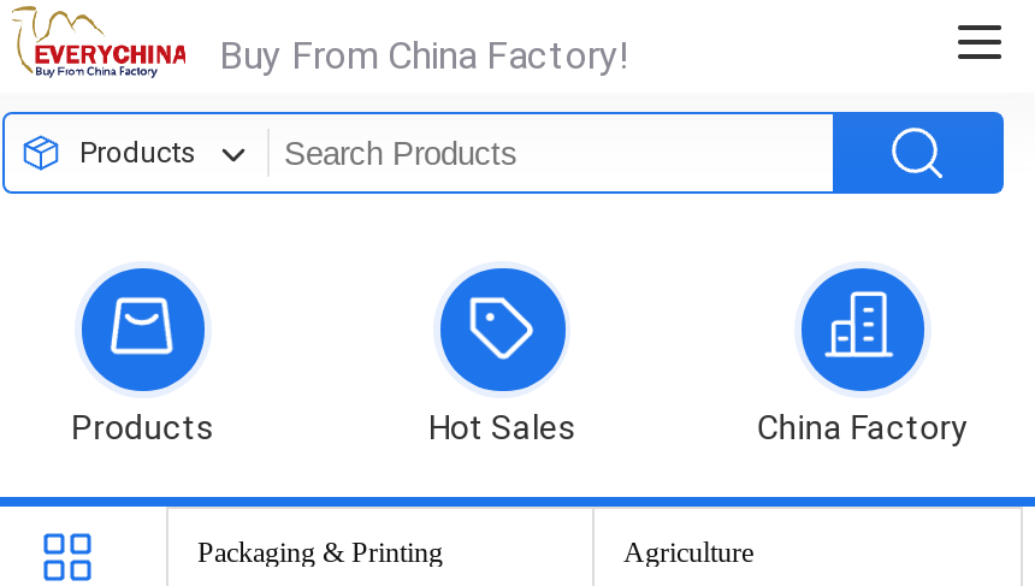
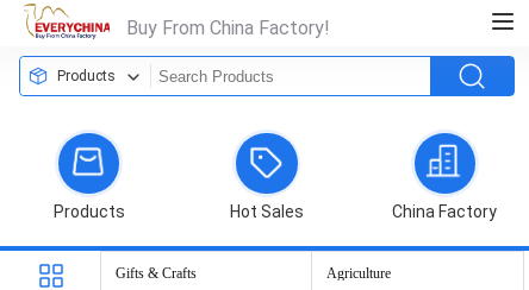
[197,535,443,569] Packaging & Printing -> [116,265,197,282] Gifts & Crafts

